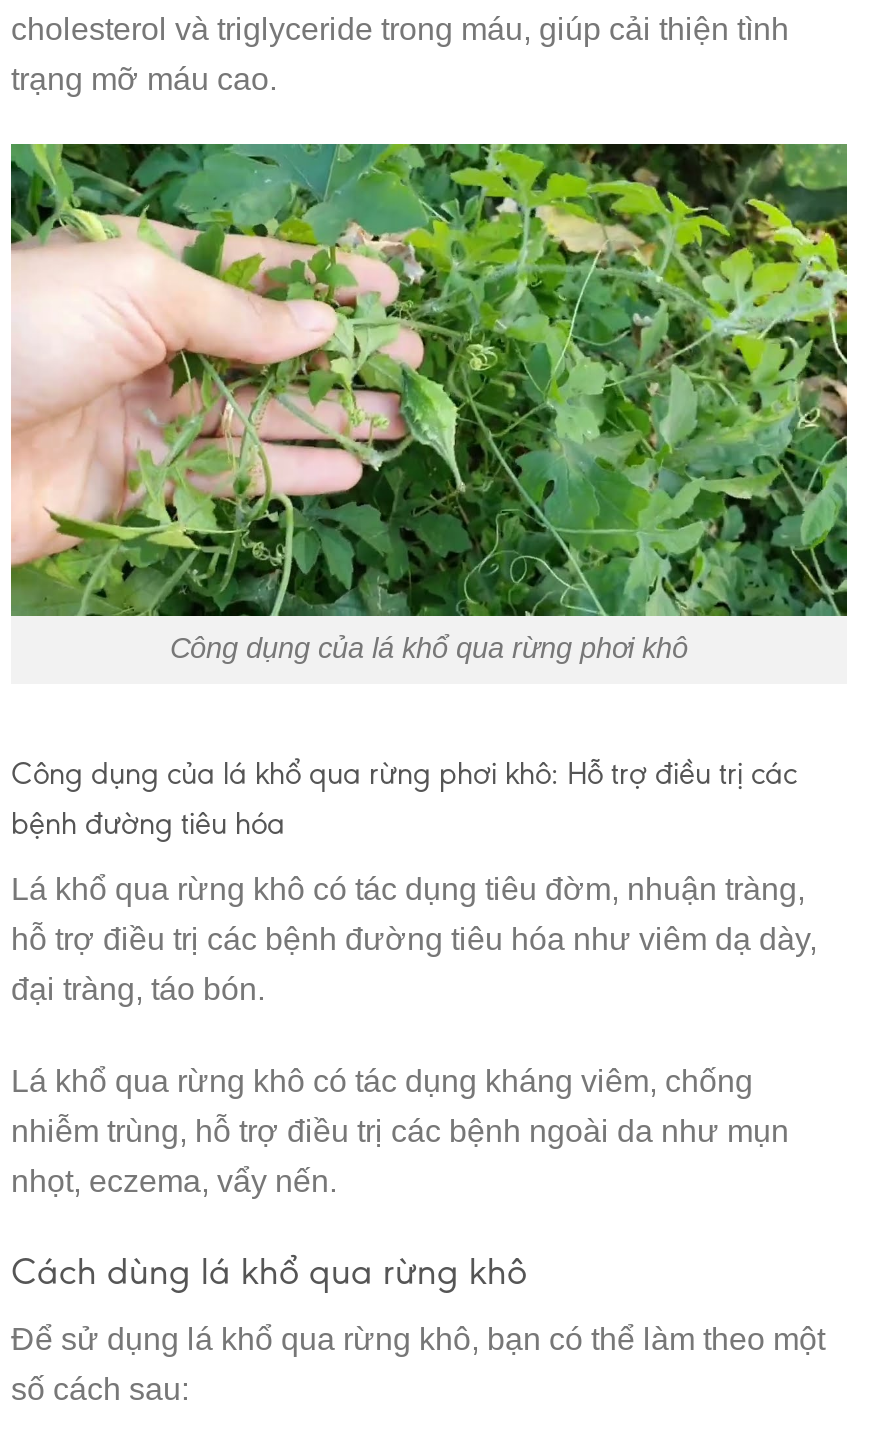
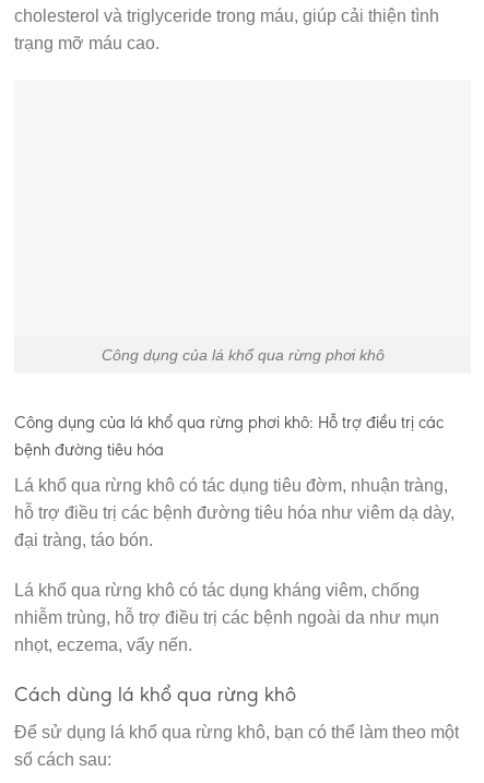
[9,141,849,619] [image] -> none

